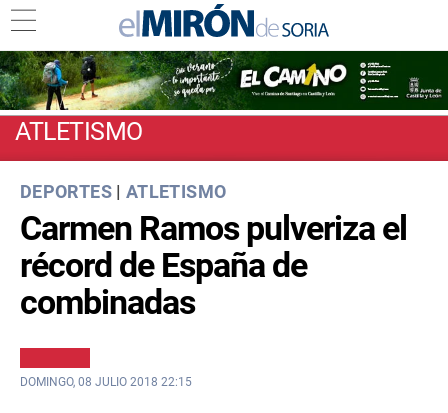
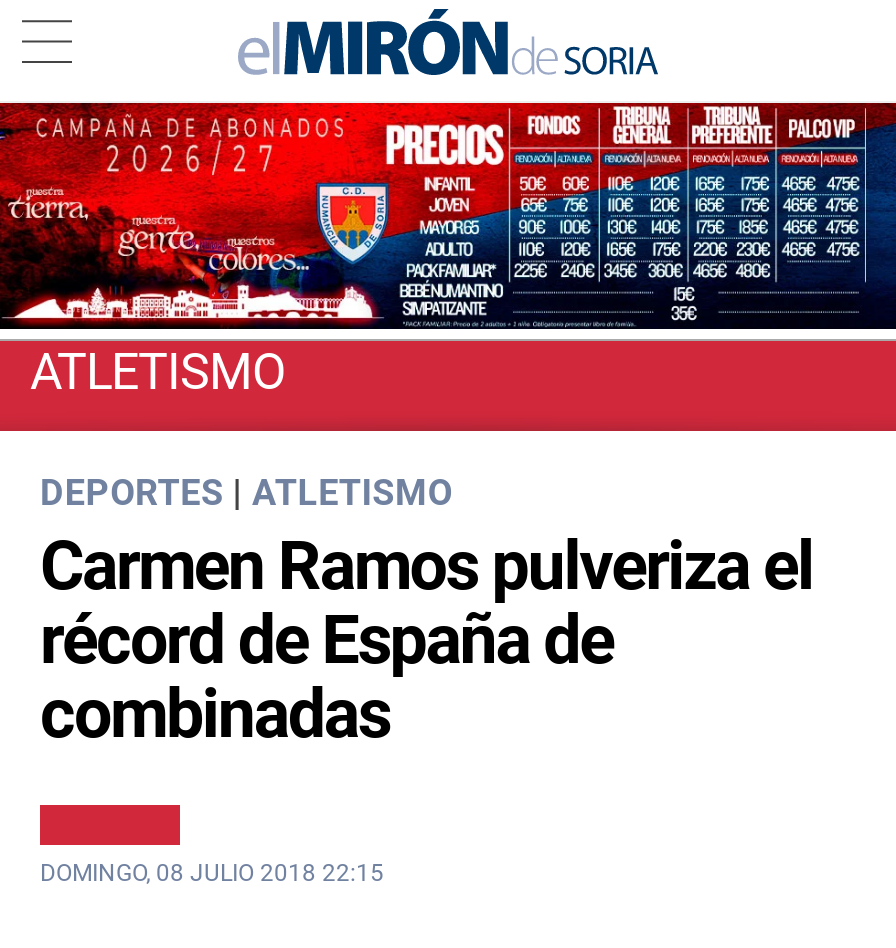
[3,50,445,111] [image] -> [6,101,890,331] [image]

